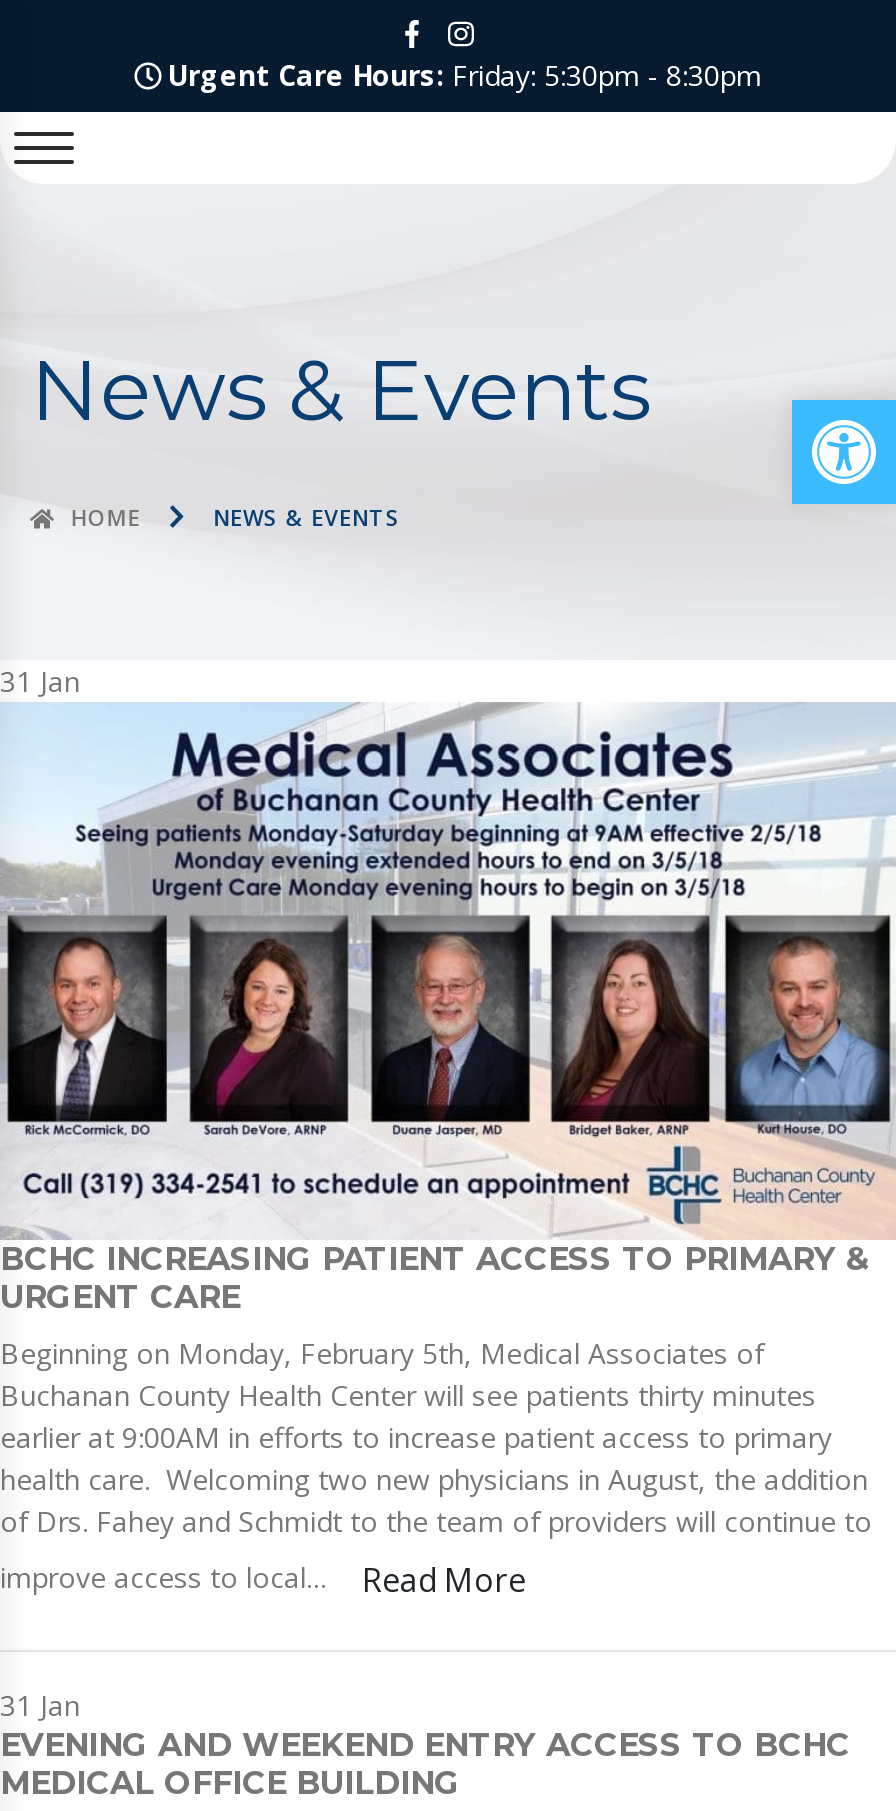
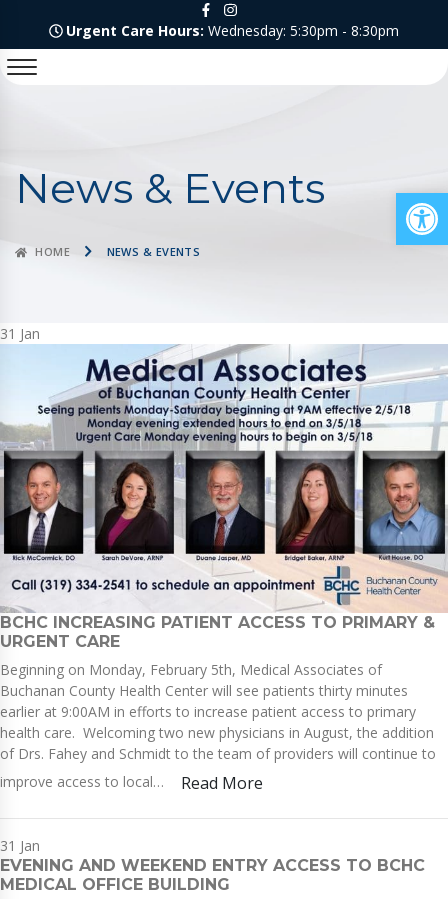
[168,56,762,94] Urgent Care Hours: Friday: 5:30pm - 8:30pm -> [66,21,399,40] Urgent Care Hours: Wednesday: 5:30pm - 8:30pm

